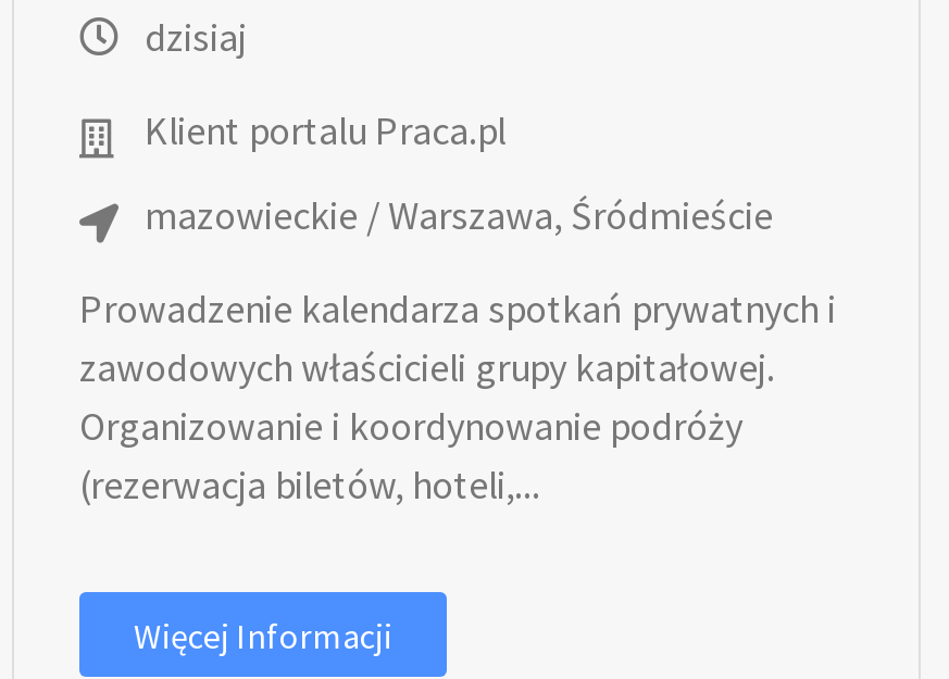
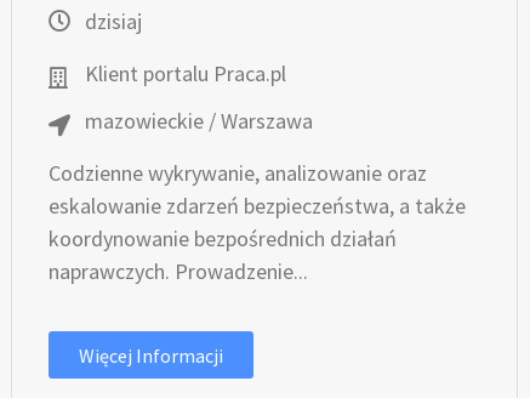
[145,190,773,240] mazowieckie / Warszawa, Śródmieście -> [85,107,313,135] mazowieckie / Warszawa
[79,284,836,510] Prowadzenie kalendarza spotkań prywatnych i | zawodowych właścicieli grupy kapitałowej. | Organizowanie i koordynowanie podróży | (rezerwacja biletów, hoteli,... -> [49,159,466,285] Codzienne wykrywanie, analizowanie oraz | eskalowanie zdarzeń bezpieczeństwa, a także | koordynowanie bezpośrednich działań | naprawczych. Prowadzenie...

